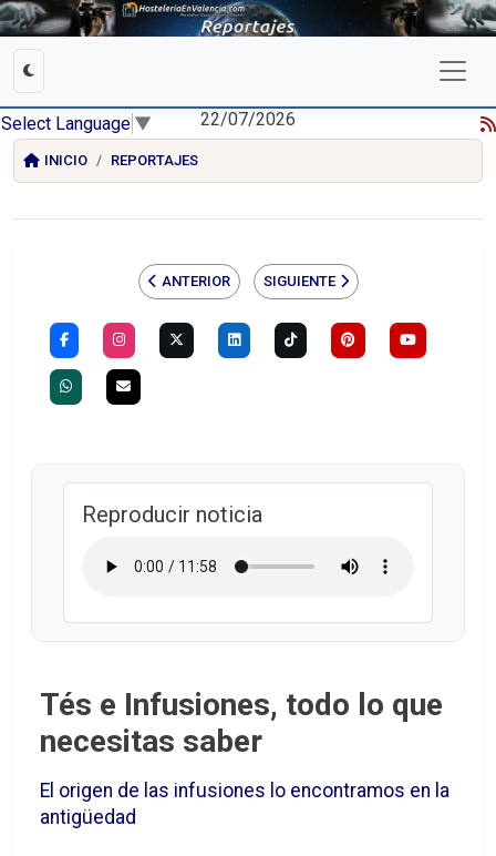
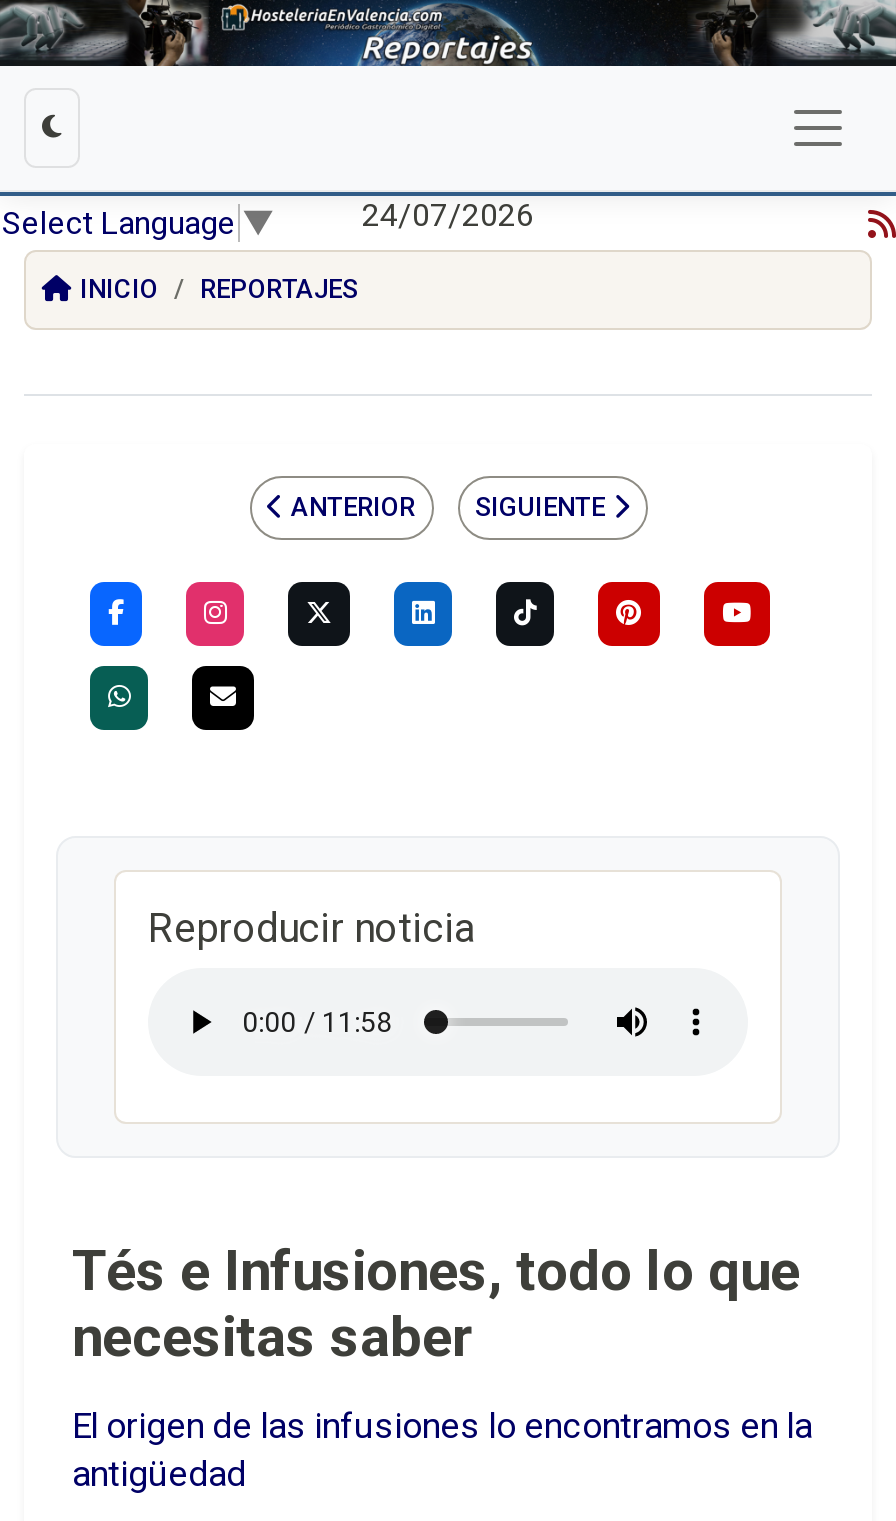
[200,109,296,130] 22/07/2026 -> [362,196,534,234] 24/07/2026

